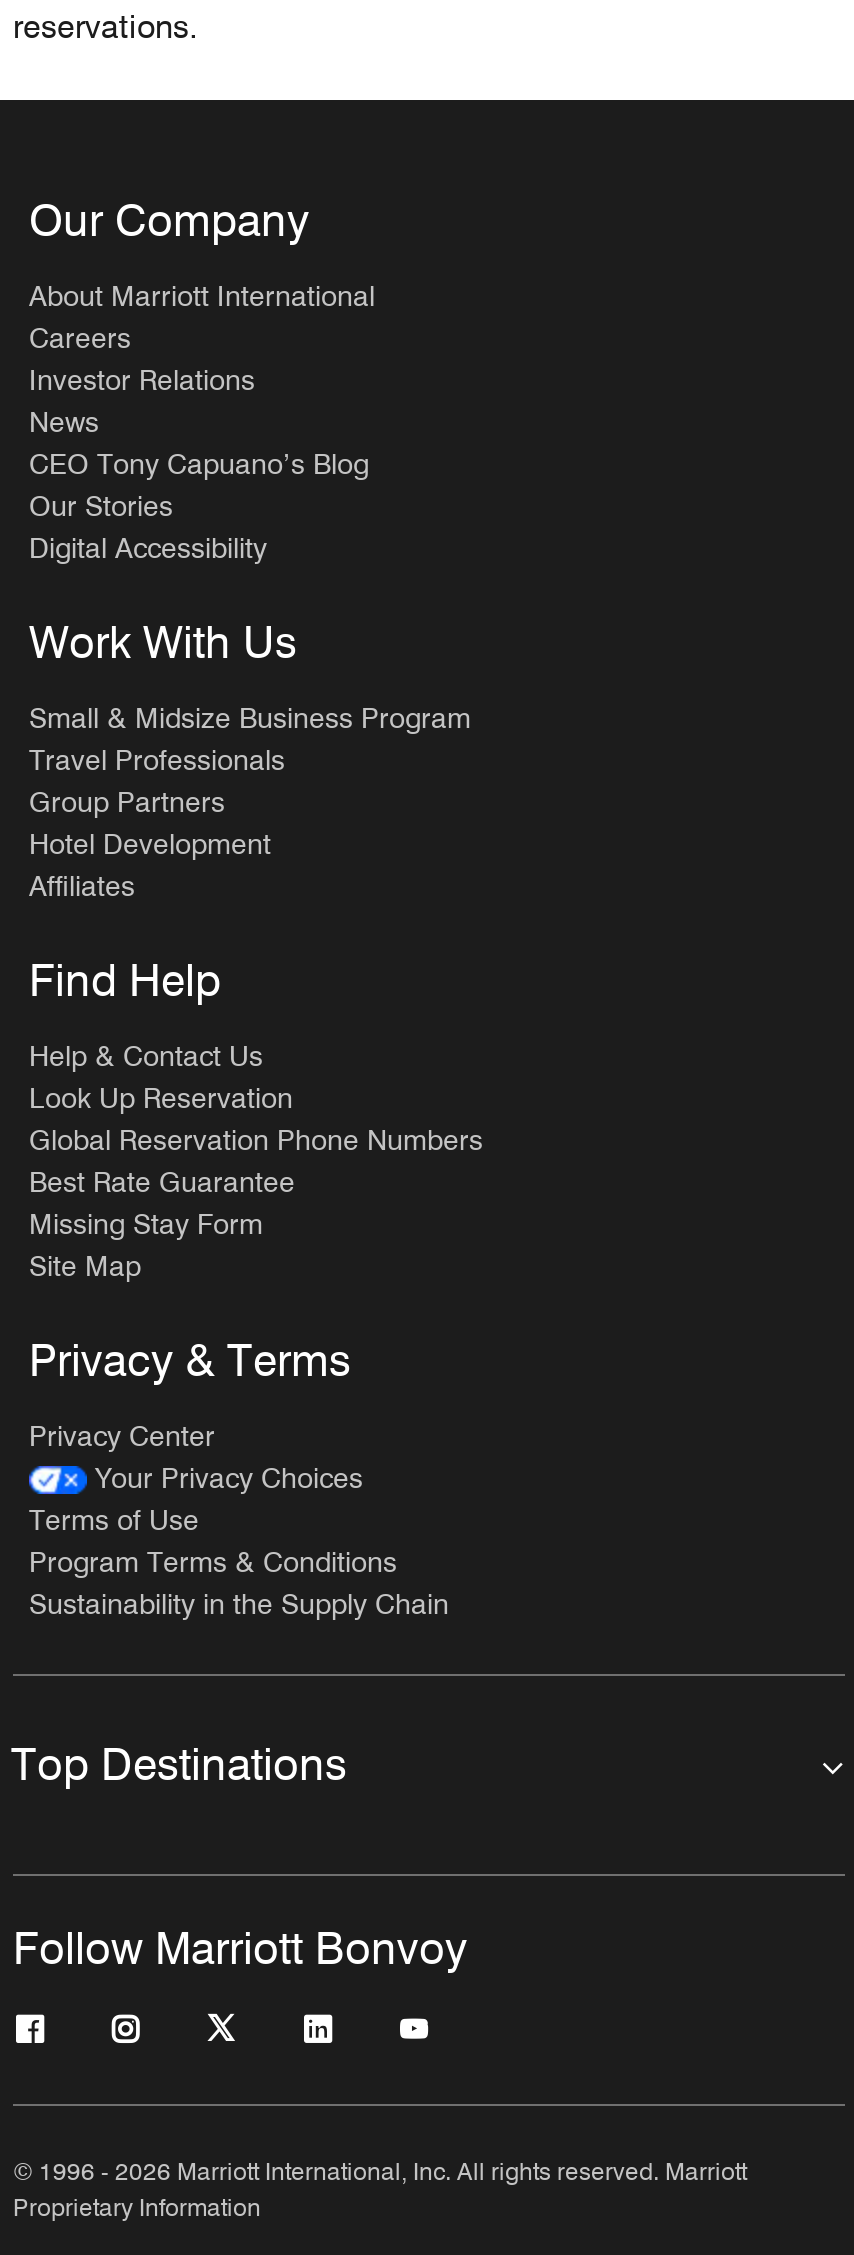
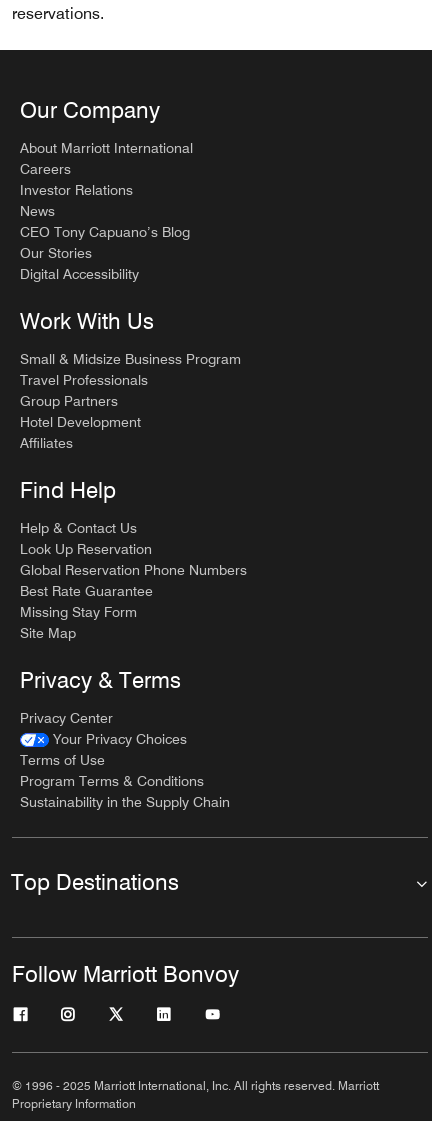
[13,2156,747,2186] © 1996 - 2026 Marriott International, Inc. All rights reserved. Marriott -> [12,1078,379,1093] © 1996 - 2025 Marriott International, Inc. All rights reserved. Marriott

